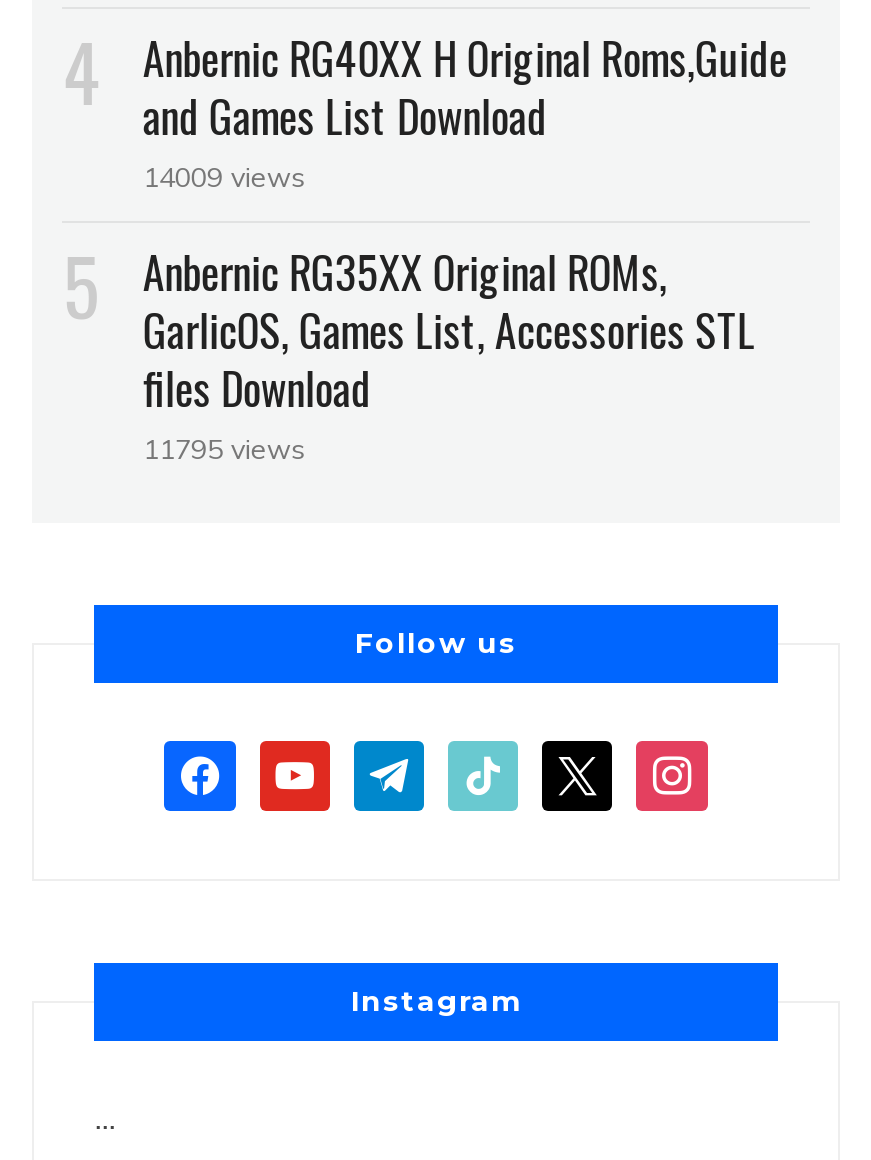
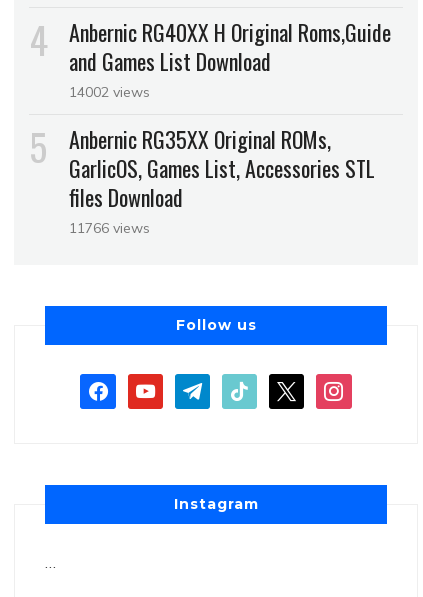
[143,158,305,194] 14009 views -> [69,83,150,101] 14002 views
[143,430,305,466] 11795 views -> [69,219,150,237] 11766 views

